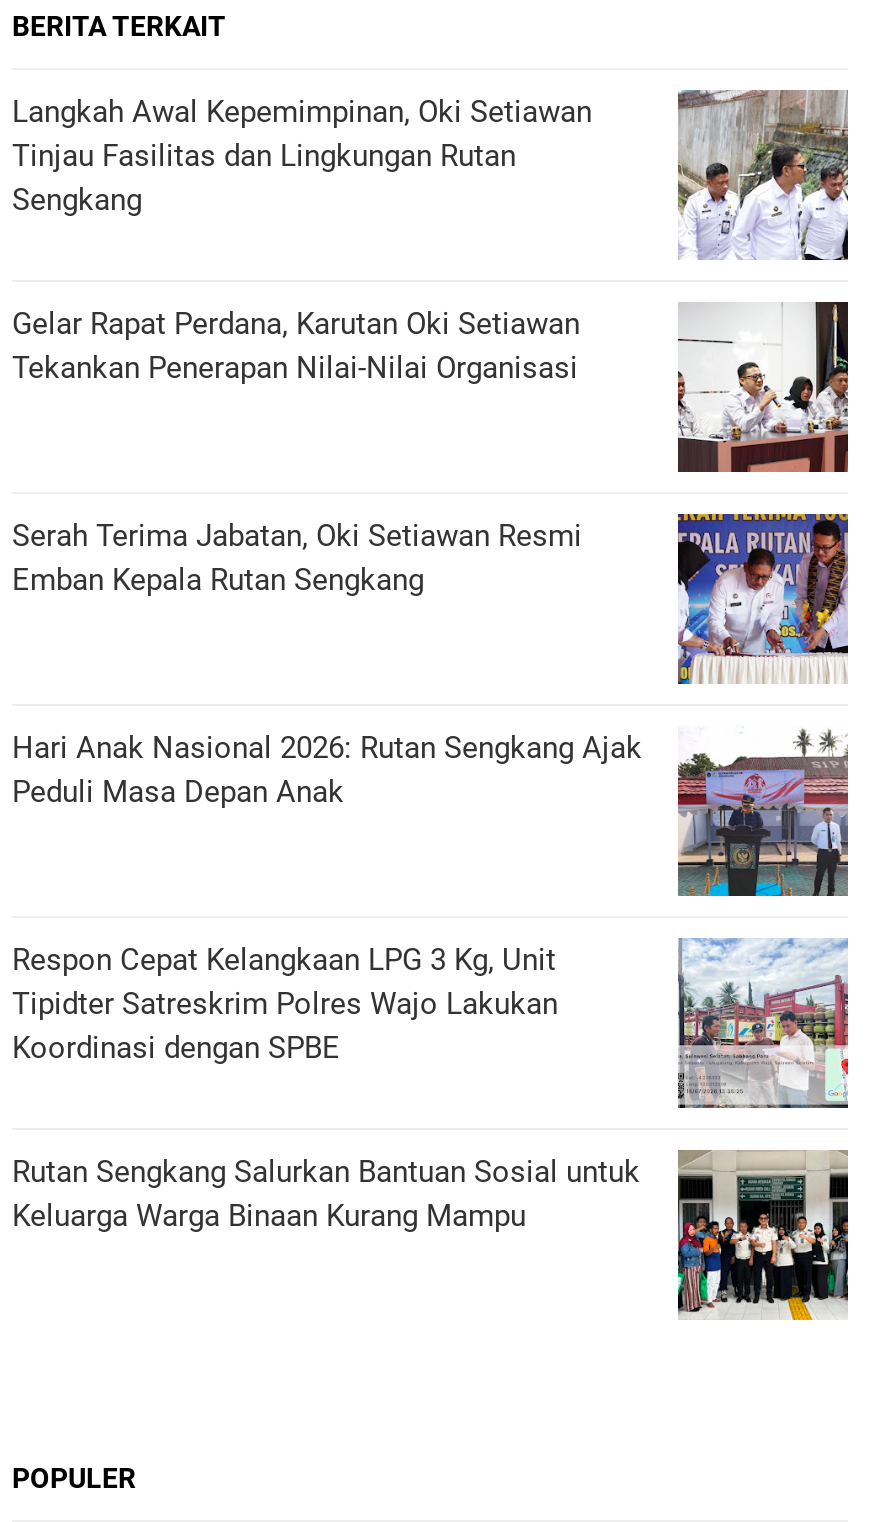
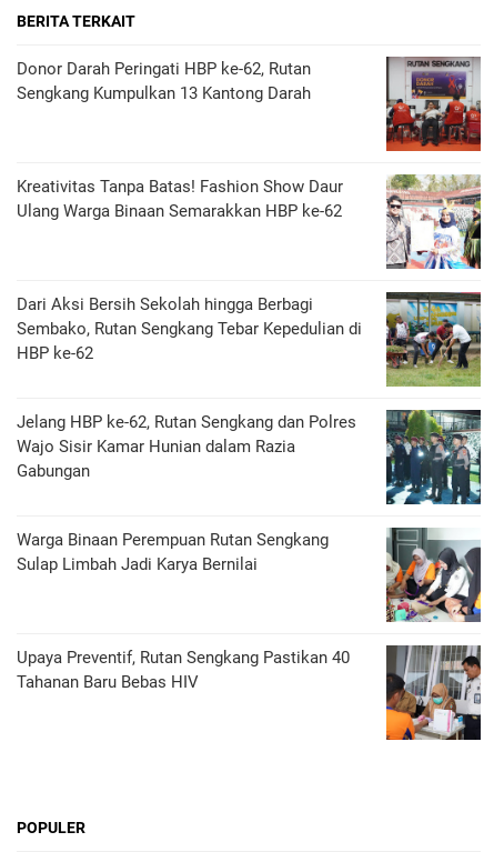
[12,94,592,218] Langkah Awal Kepemimpinan, Oki Setiawan | Tinjau Fasilitas dan Lingkungan Rutan | Sengkang -> [17,59,311,103] Donor Darah Peringati HBP ke-62, Rutan | Sengkang Kumpulkan 13 Kantong Darah
[676,90,850,262] [image] -> [385,57,482,152] [image]
[12,306,580,386] Gelar Rapat Perdana, Karutan Oki Setiawan | Tekankan Penerapan Nilai-Nilai Organisasi -> [17,177,343,221] Kreativitas Tanpa Batas! Fashion Show Daur | Ulang Warga Binaan Semarakkan HBP ke-62
[676,300,850,474] [image] -> [386,174,482,270] [image]
[12,518,582,598] Serah Terima Jabatan, Oki Setiawan Resmi | Emban Kepala Rutan Sengkang -> [17,294,362,363] Dari Aksi Bersih Sekolah hingga Berbagi | Sembako, Rutan Sengkang Tebar Kepedulian di | HBP ke-62
[676,512,850,686] [image] -> [385,291,482,388] [image]
[12,726,850,898] [image] | Hari Anak Nasional 2026: Rutan Sengkang Ajak | Peduli Masa Depan Anak -> [17,409,482,505] [image] | Jelang HBP ke-62, Rutan Sengkang dan Polres | Wajo Sisir Kamar Hunian dalam Razia | Gabungan
[12,942,558,1066] Respon Cepat Kelangkaan LPG 3 Kg, Unit | Tipidter Satreskrim Polres Wajo Lakukan | Koordinasi dengan SPBE -> [17,530,329,574] Warga Binaan Perempuan Rutan Sengkang | Sulap Limbah Jadi Karya Bernilai
[678,938,850,1110] [image] -> [386,527,482,622] [image]
[12,1150,850,1322] [image] | Rutan Sengkang Salurkan Bantuan Sosial untuk | Keluarga Warga Binaan Kurang Mampu -> [17,645,482,741] [image] | Upaya Preventif, Rutan Sengkang Pastikan 40 | Tahanan Baru Bebas HIV

